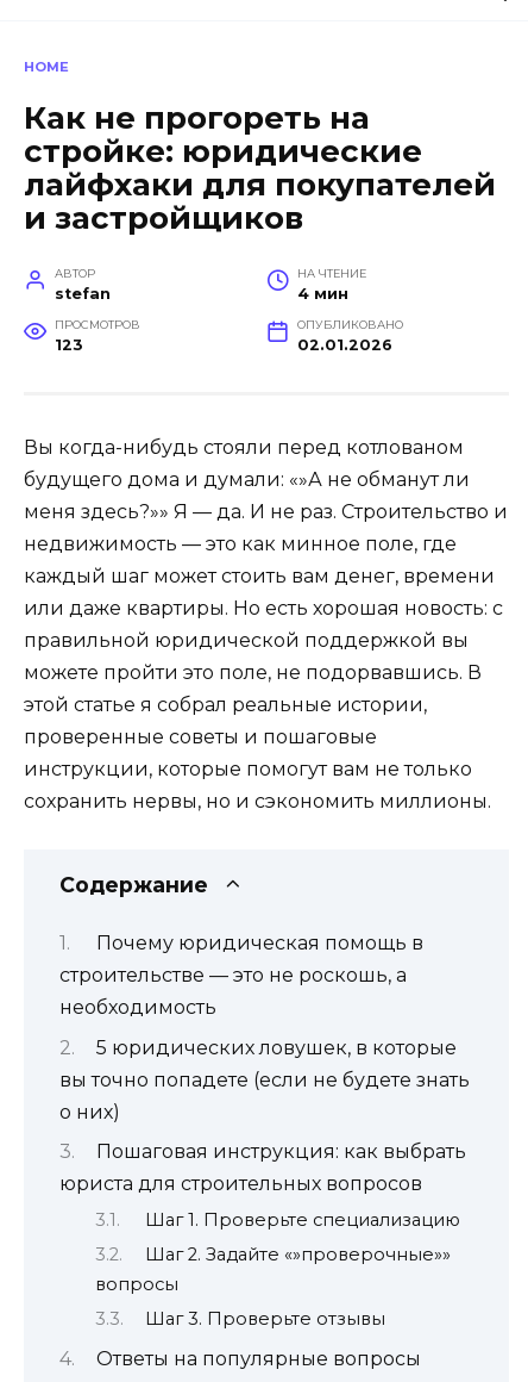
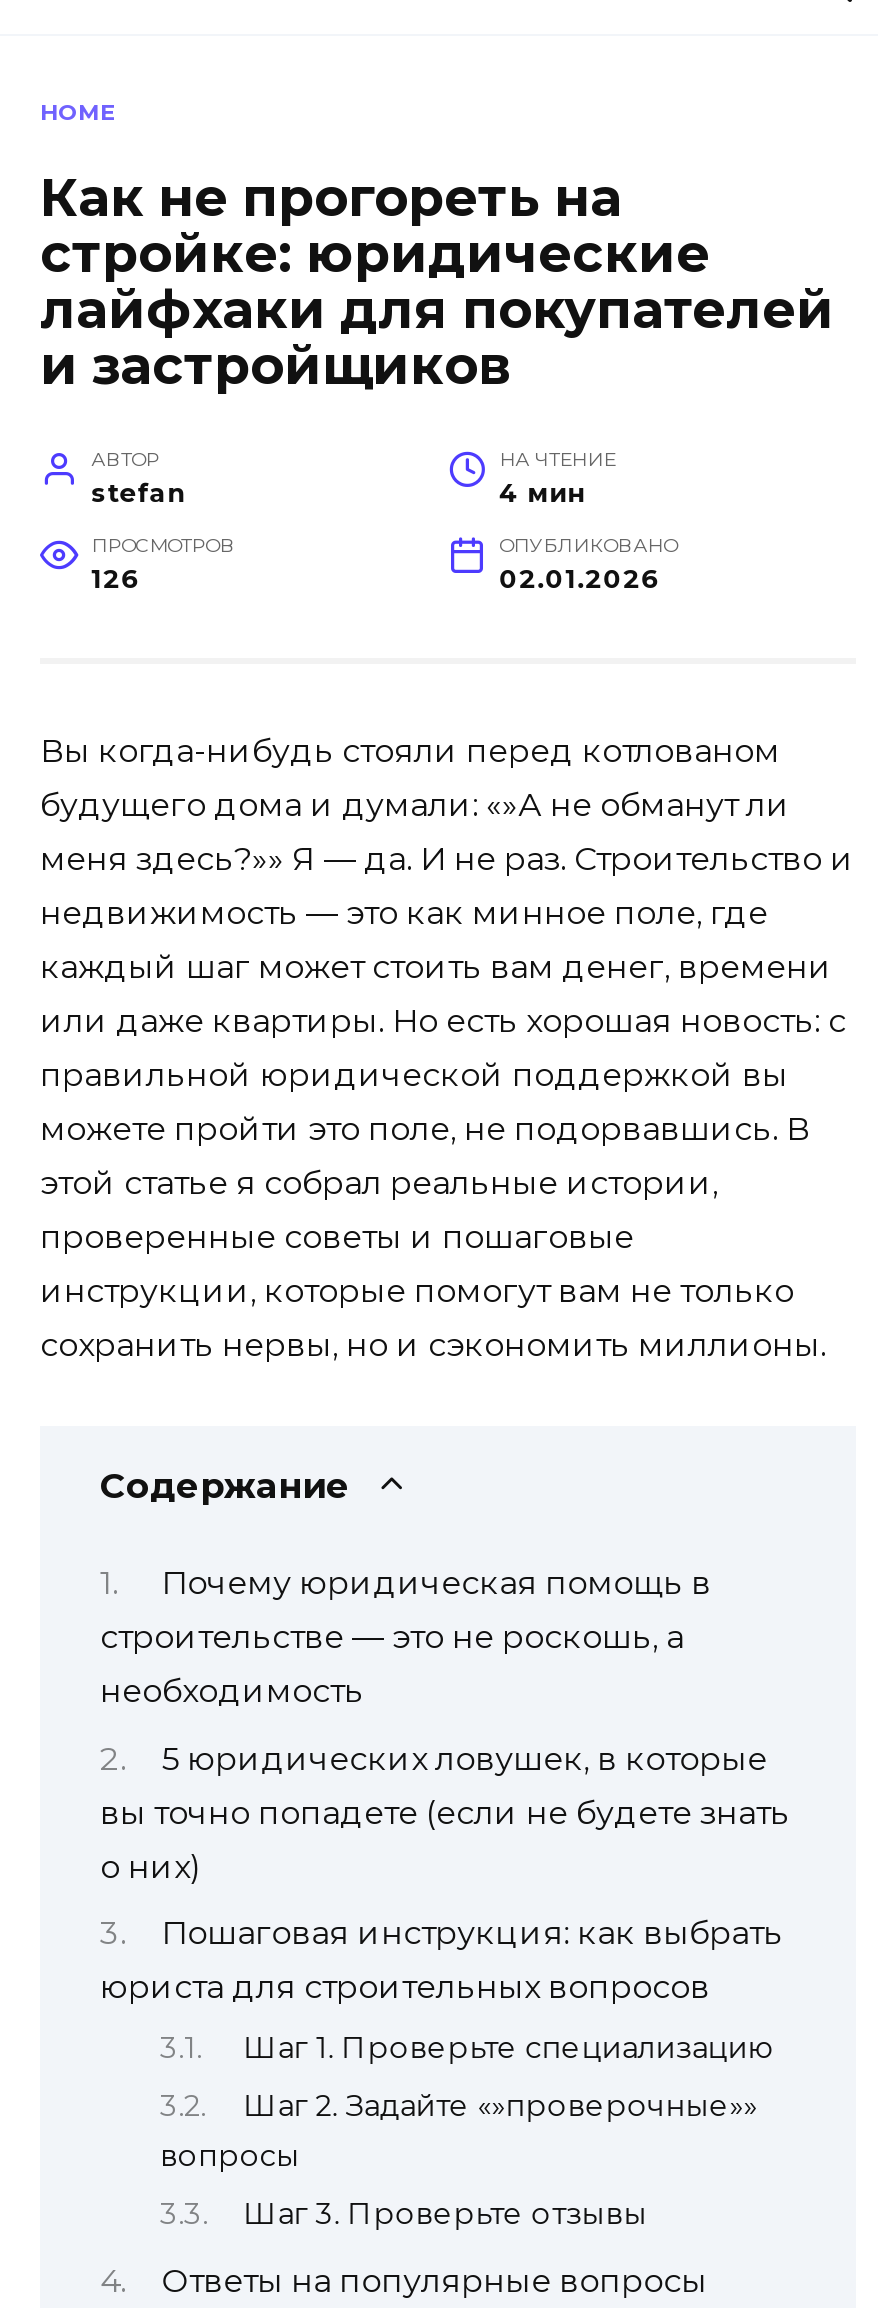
[54,336,83,354] 123 -> [91,564,139,594] 126

